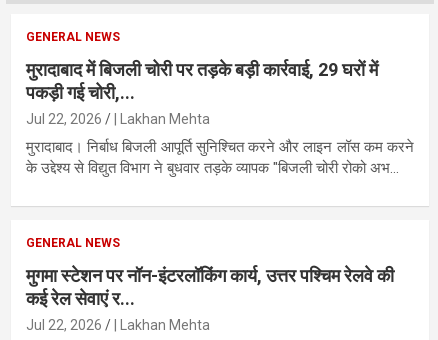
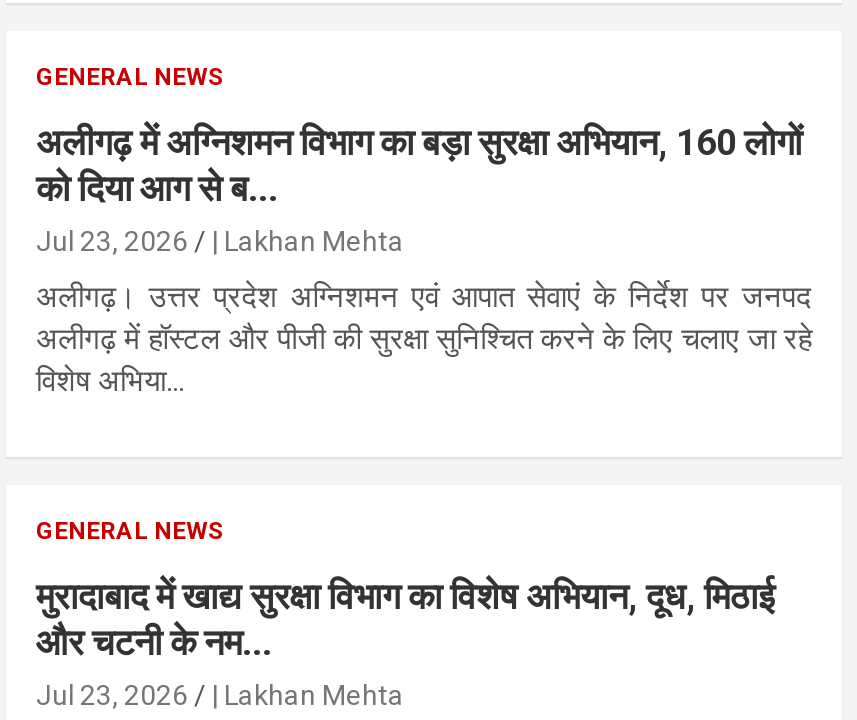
[26,59,378,127] मुरादाबाद में बिजली चोरी पर तड़के बड़ी कार्रवाई, 29 घरों में | पकड़ी गई चोरी,... | Jul 22, 2026 -> [36,121,802,257] अलीगढ़ में अग्निशमन विभाग का बड़ा सुरक्षा अभियान, 160 लोगों | को दिया आग से ब... | Jul 23, 2026
[26,138,414,177] मुरादाबाद। निर्बाध बिजली आपूर्ति सुनिश्चित करने और लाइन लॉस कम करने | के उद्देश्य से विद्युत विभाग ने बुधवार तड़के व्यापक "बिजली चोरी रोको अभ... -> [36,279,812,399] अलीगढ़। उत्तर प्रदेश अग्निशमन एवं आपात सेवाएं के निर्देश पर जनपद | अलीगढ़ में हॉस्टल और पीजी की सुरक्षा सुनिश्चित करने के लिए चलाए जा रहे | विशेष अभिया...
[26,265,394,333] मुगमा स्टेशन पर नॉन-इंटरलॉकिंग कार्य, उत्तर पश्चिम रेलवे की | कई रेल सेवाएं र... | Jul 22, 2026 -> [36,575,774,711] मुरादाबाद में खाद्य सुरक्षा विभाग का विशेष अभियान, दूध, मिठाई | और चटनी के नम... | Jul 23, 2026

